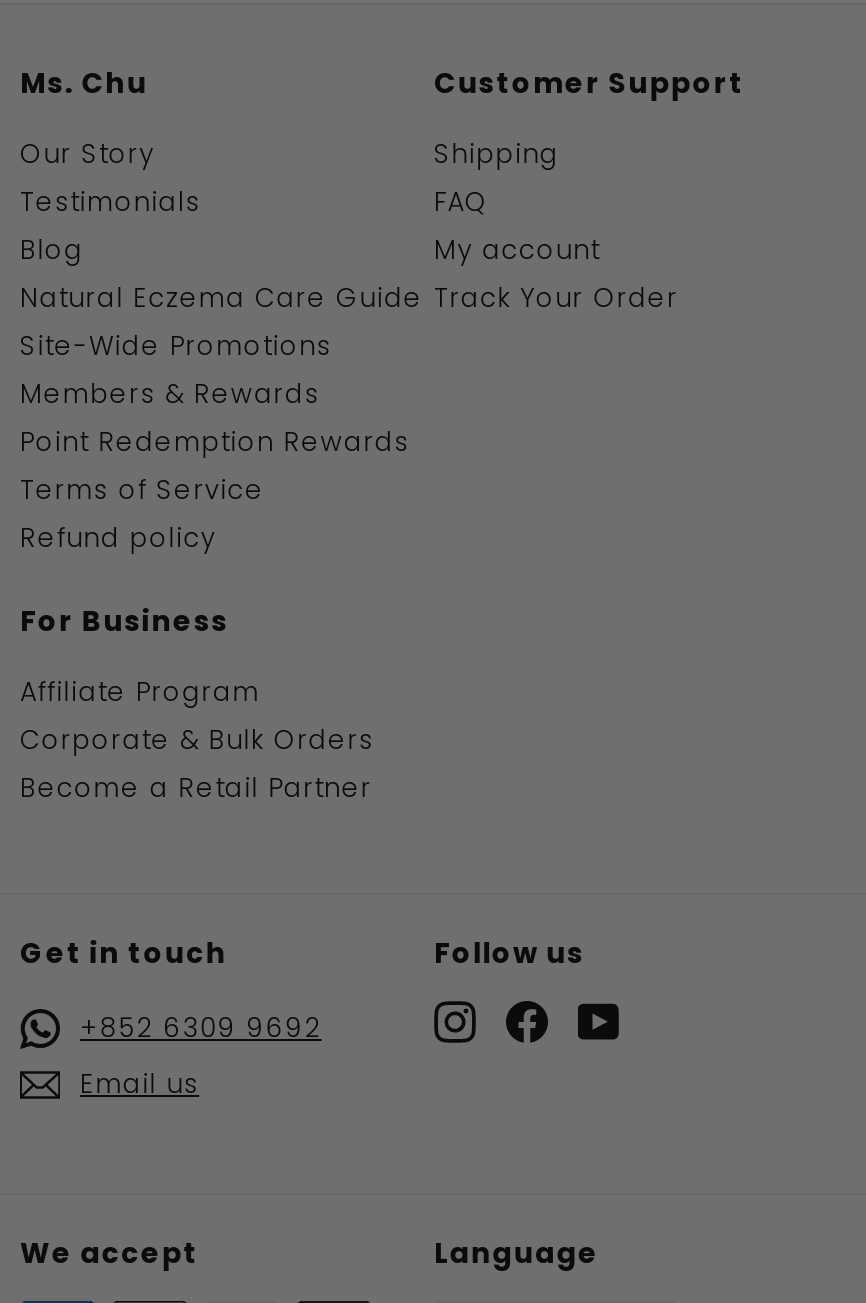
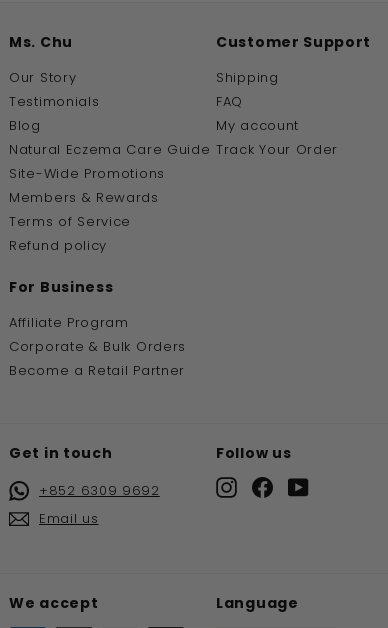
[20,422,410,460] Point Redemption Rewards -> none

